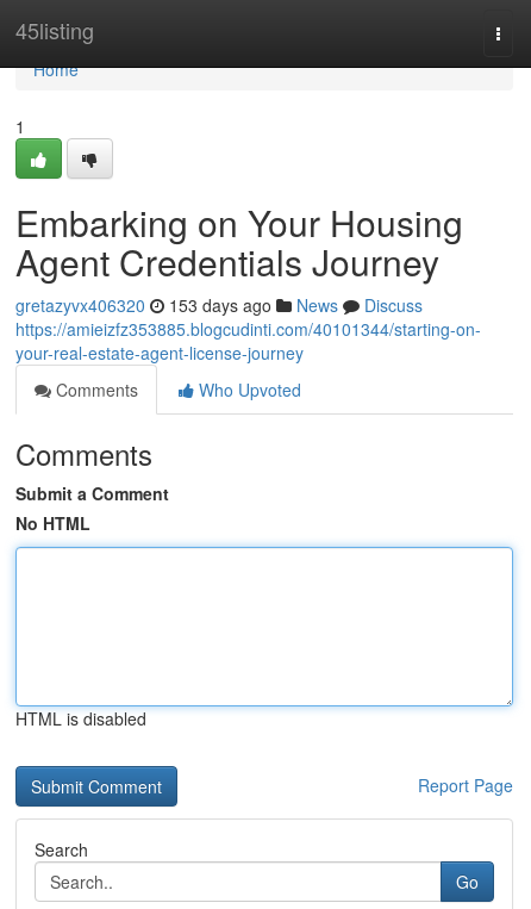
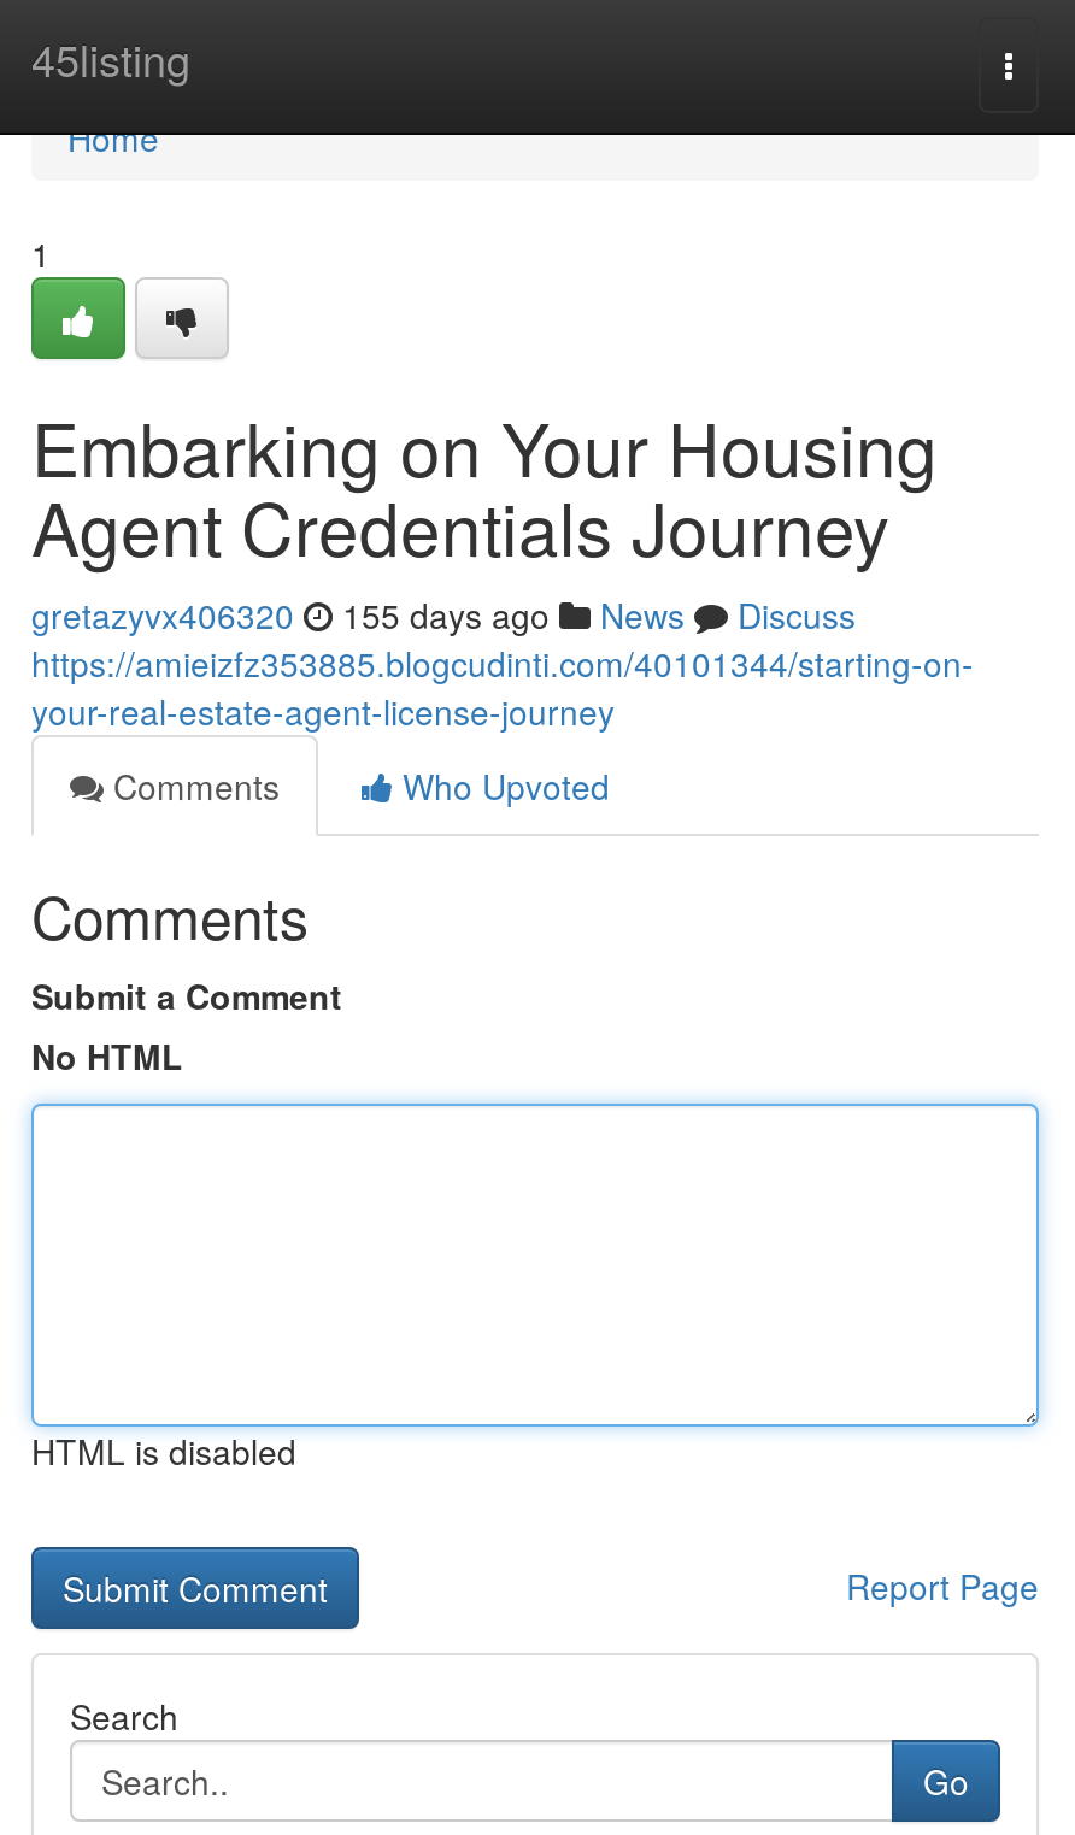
[15,293,423,317] gretazyvx406320 153 days ago News Discuss -> [31,590,856,639] gretazyvx406320 155 days ago News Discuss

